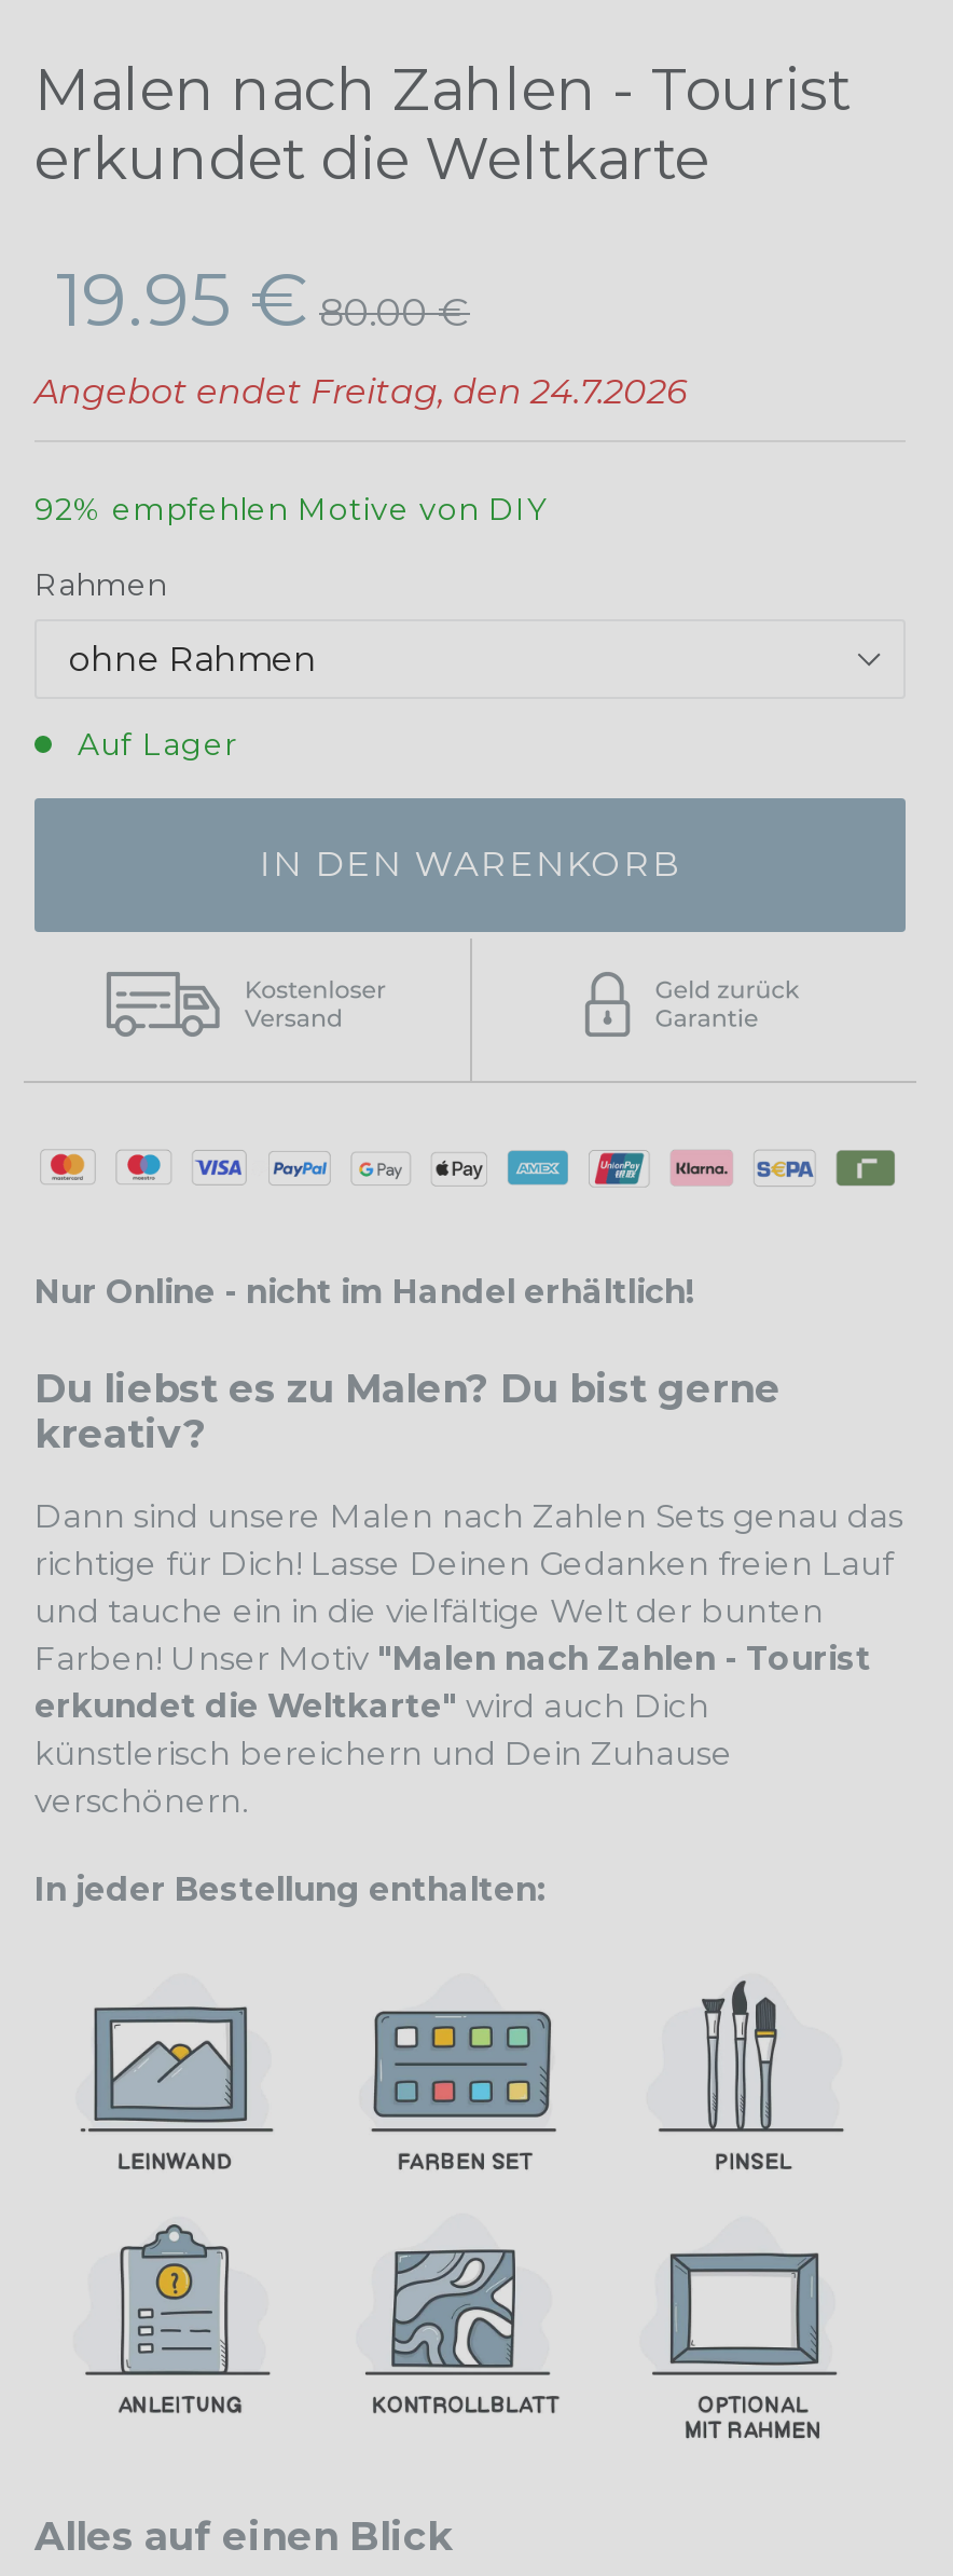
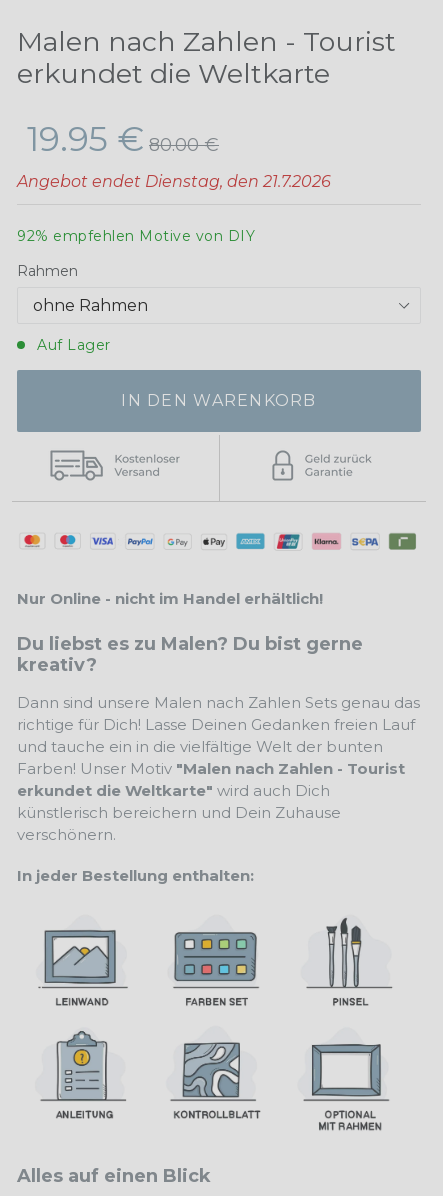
[34,372,688,413] Angebot endet Freitag, den 24.7.2026 -> [17,172,331,191] Angebot endet Dienstag, den 21.7.2026

